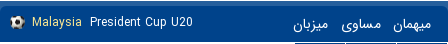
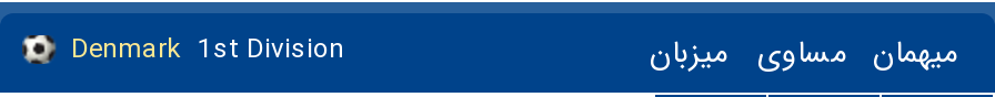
[32,13,193,32] Malaysia President Cup U20 -> [71,29,344,71] Denmark 1st Division

